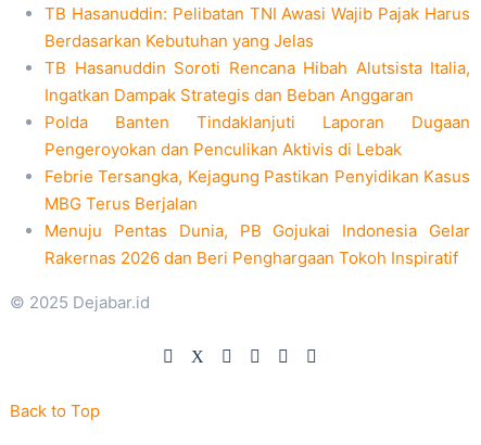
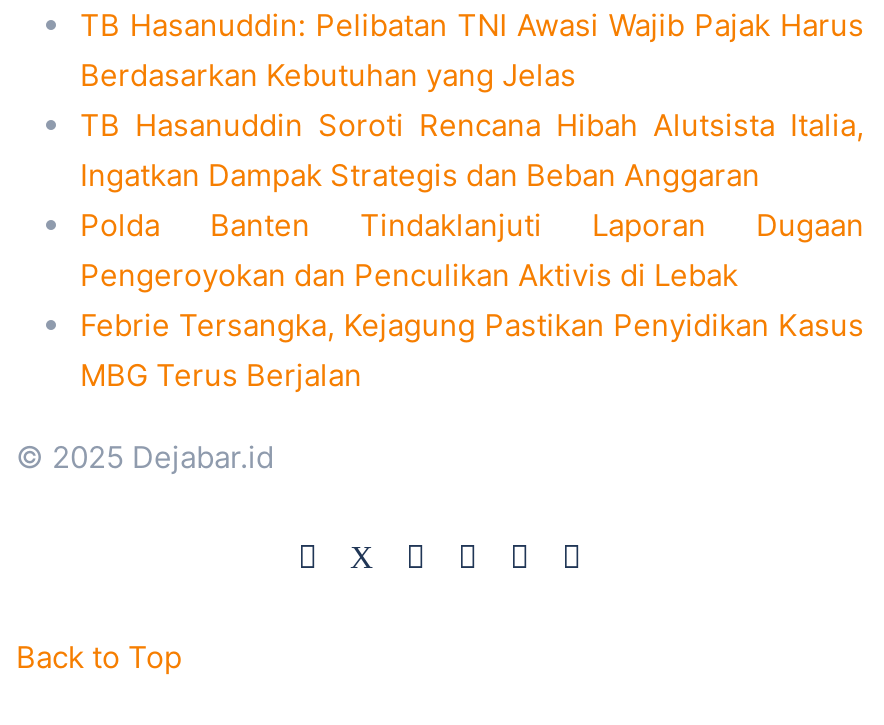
[45,220,470,268] Menuju Pentas Dunia, PB Gojukai Indonesia Gelar | Rakernas 2026 dan Beri Penghargaan Tokoh Inspiratif -> none

